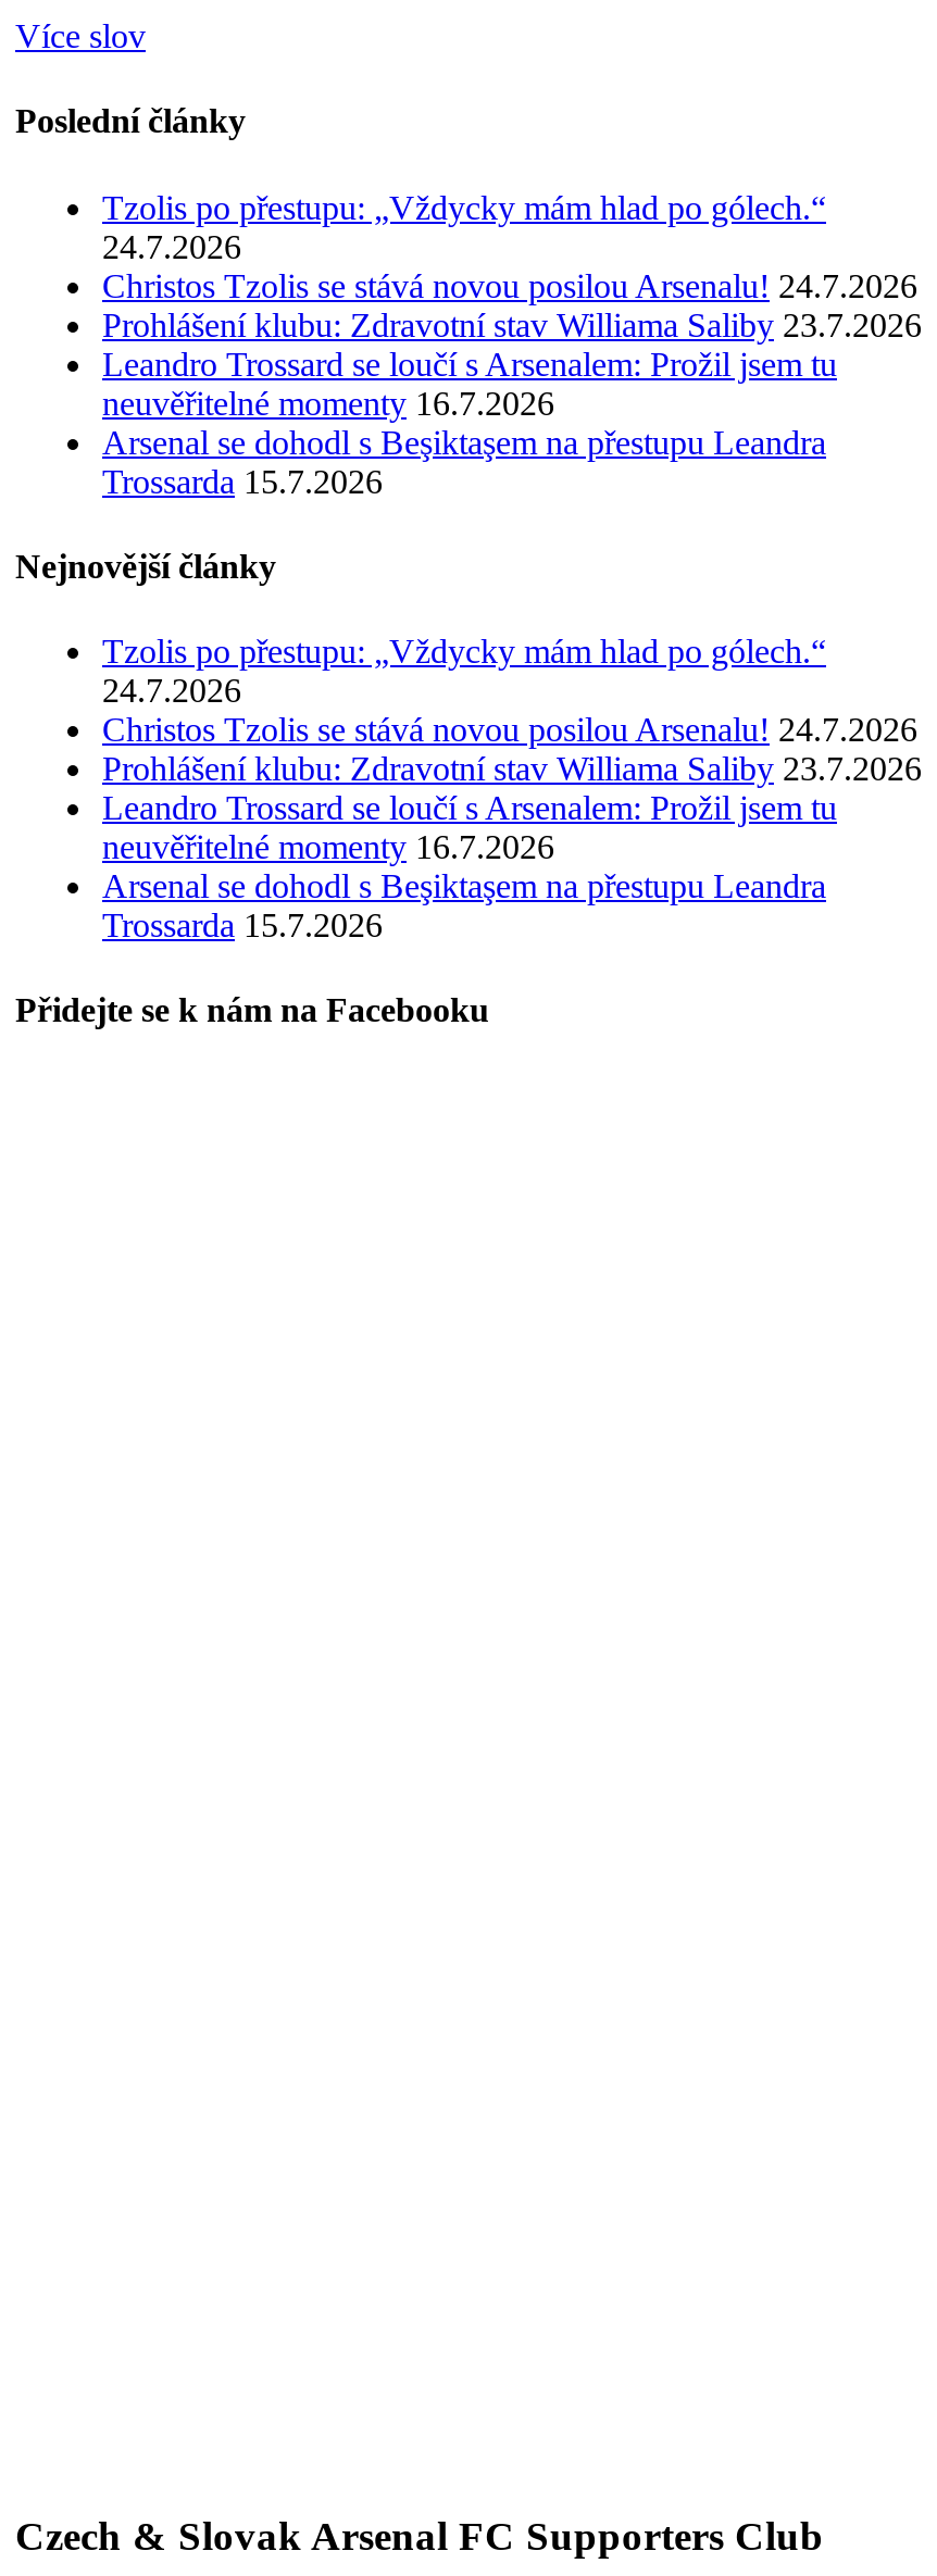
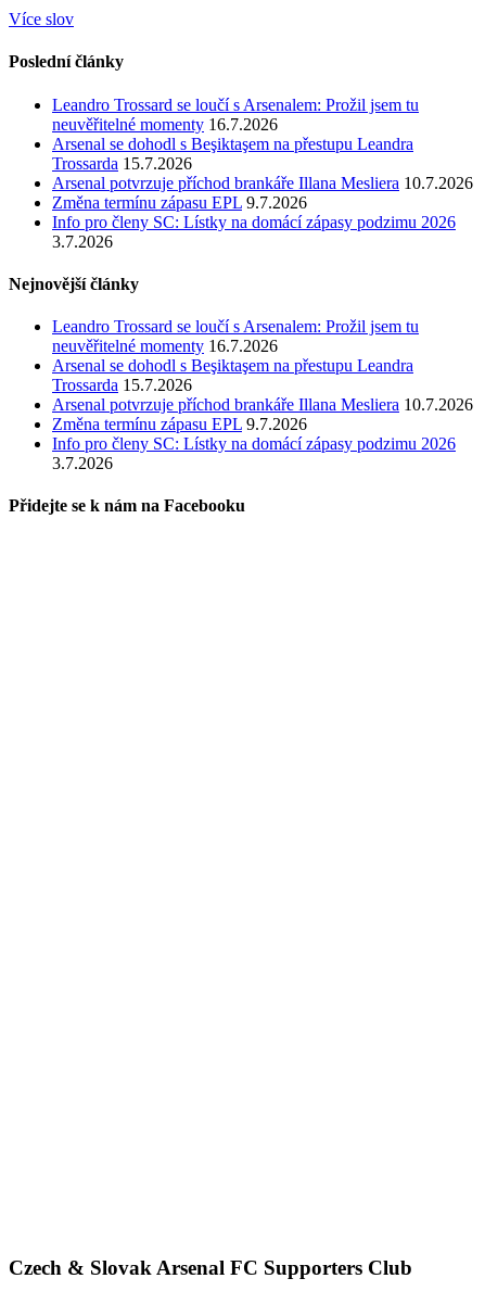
[102,188,922,343] Tzolis po přestupu: „Vždycky mám hlad po gólech.“ | 24.7.2026 | Christos Tzolis se stává novou posilou Arsenalu! 24.7.2026 | Prohlášení klubu: Zdravotní stav Williama Saliby 23.7.2026 -> none
moved [102,345,837,499] -> [52,95,419,172]: Leandro Trossard se loučí s Arsenalem: Prožil jsem tu | neuvěřitelné momenty 16.7.2026 | Arsenal se dohodl s Beşiktaşem na přestupu Leandra | Trossarda 15.7.2026
none -> [52,173,473,250] Arsenal potvrzuje příchod brankáře Illana Mesliera 10.7.2026 | Změna termínu zápasu EPL 9.7.2026 | Info pro členy SC: Lístky na domácí zápasy podzimu 2026 | 3.7.2026
[102,633,922,787] Tzolis po přestupu: „Vždycky mám hlad po gólech.“ | 24.7.2026 | Christos Tzolis se stává novou posilou Arsenalu! 24.7.2026 | Prohlášení klubu: Zdravotní stav Williama Saliby 23.7.2026 -> none
moved [102,789,837,944] -> [52,317,419,394]: Leandro Trossard se loučí s Arsenalem: Prožil jsem tu | neuvěřitelné momenty 16.7.2026 | Arsenal se dohodl s Beşiktaşem na přestupu Leandra | Trossarda 15.7.2026
none -> [52,395,473,472] Arsenal potvrzuje příchod brankáře Illana Mesliera 10.7.2026 | Změna termínu zápasu EPL 9.7.2026 | Info pro členy SC: Lístky na domácí zápasy podzimu 2026 | 3.7.2026

